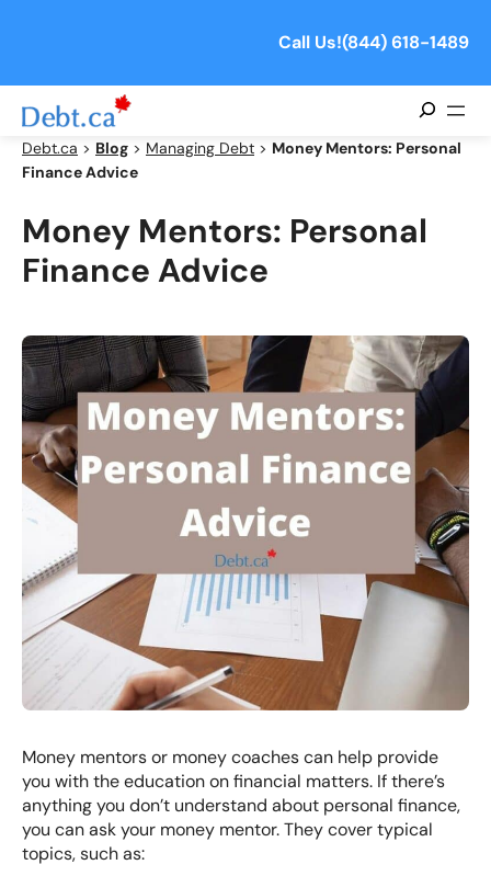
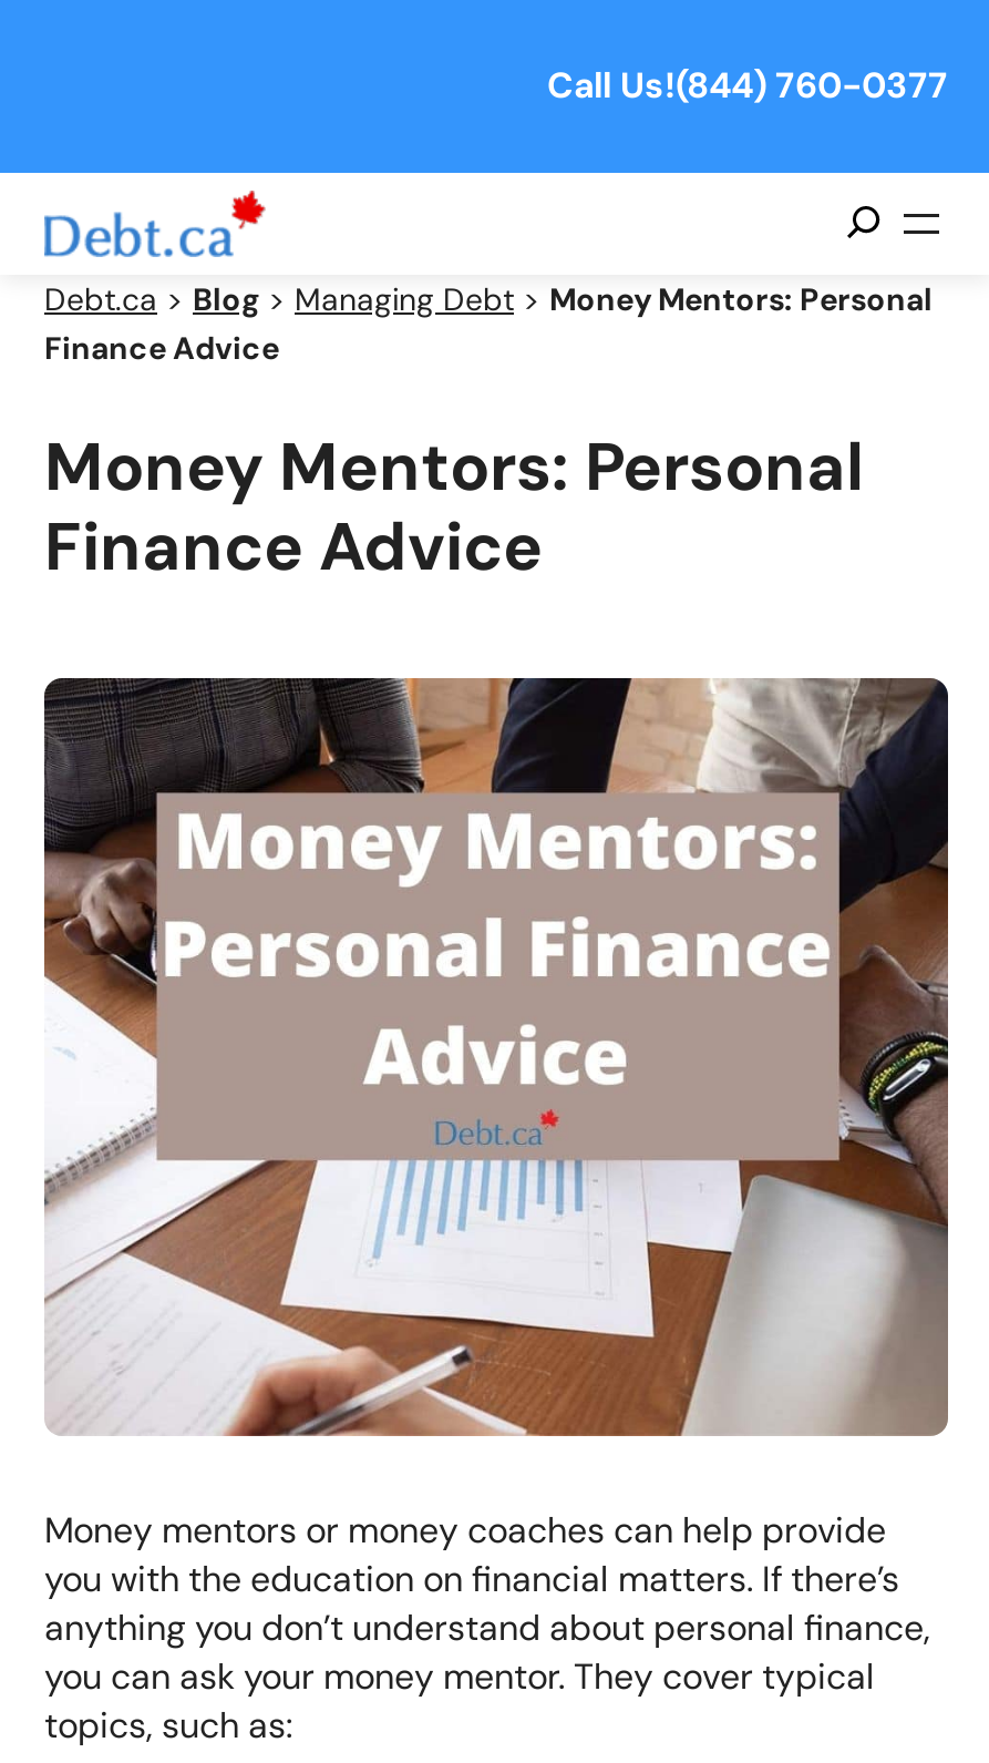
[278,31,469,54] Call Us!(844) 618-1489 -> [547,62,948,109] Call Us!(844) 760-0377

